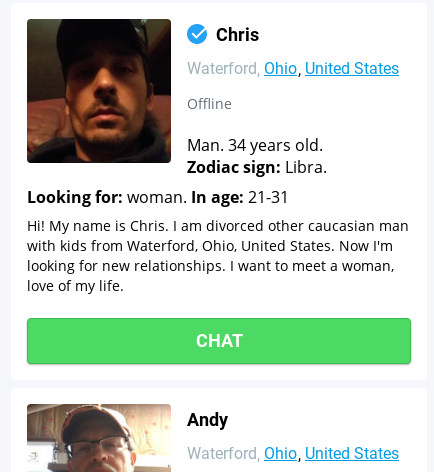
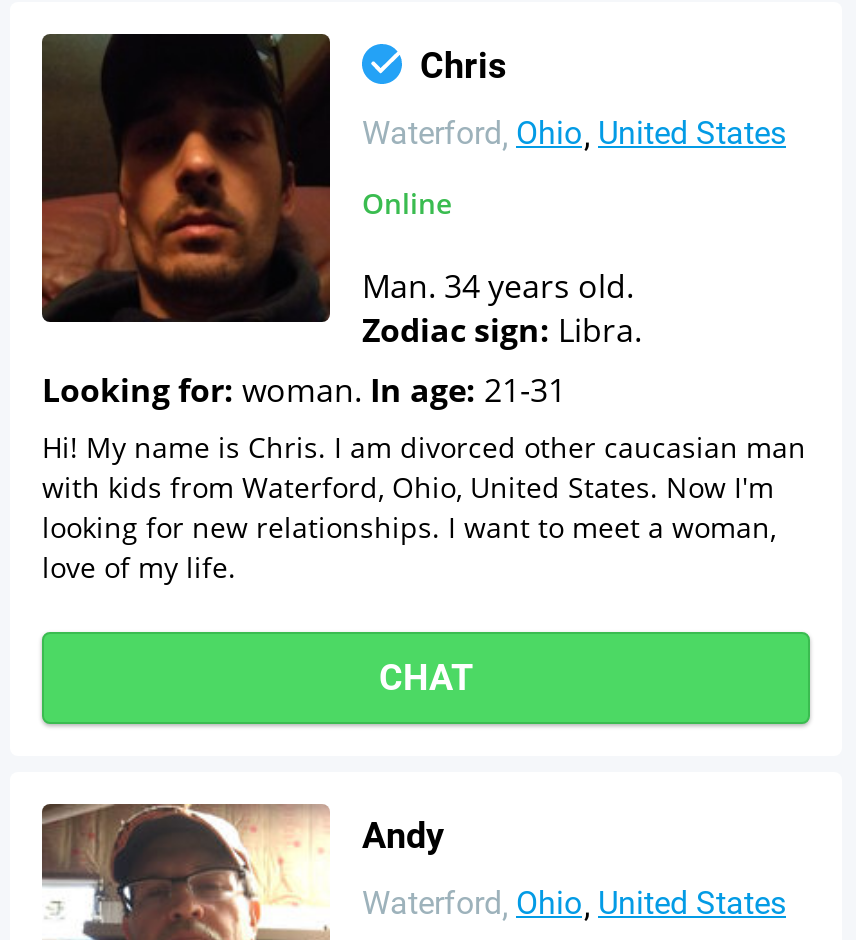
[187,94,232,113] Offline -> [362,184,452,222] Online

